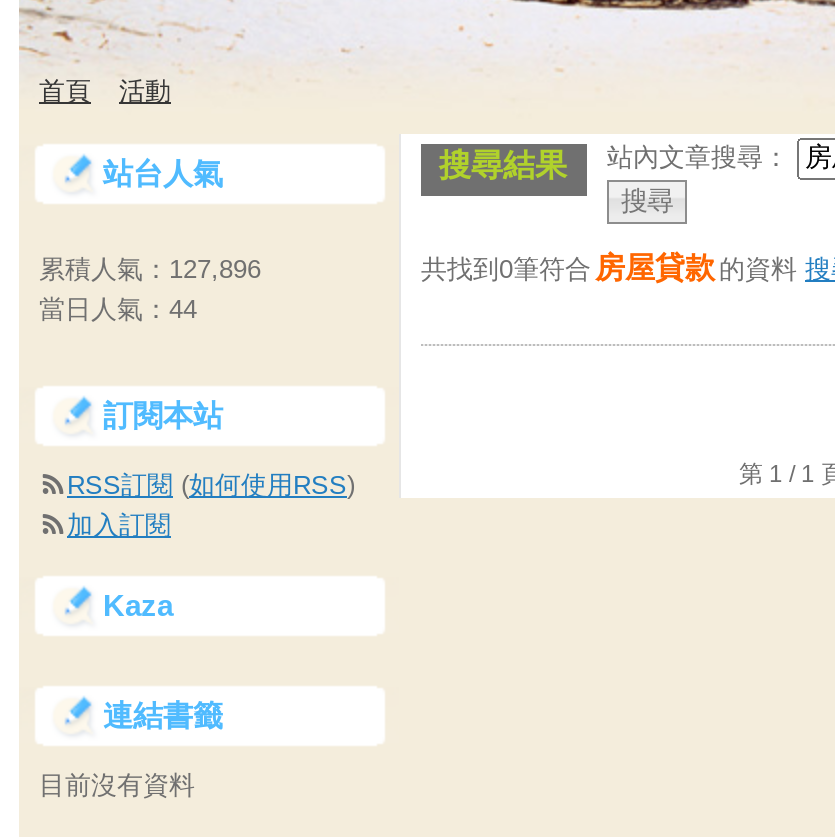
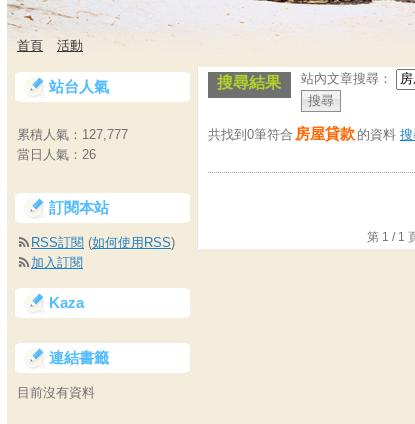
[39,254,261,284] 累積人氣：127,896 -> [17,127,128,142] 累積人氣：127,777
[39,294,197,324] 當日人氣：44 -> [17,147,96,162] 當日人氣：26

